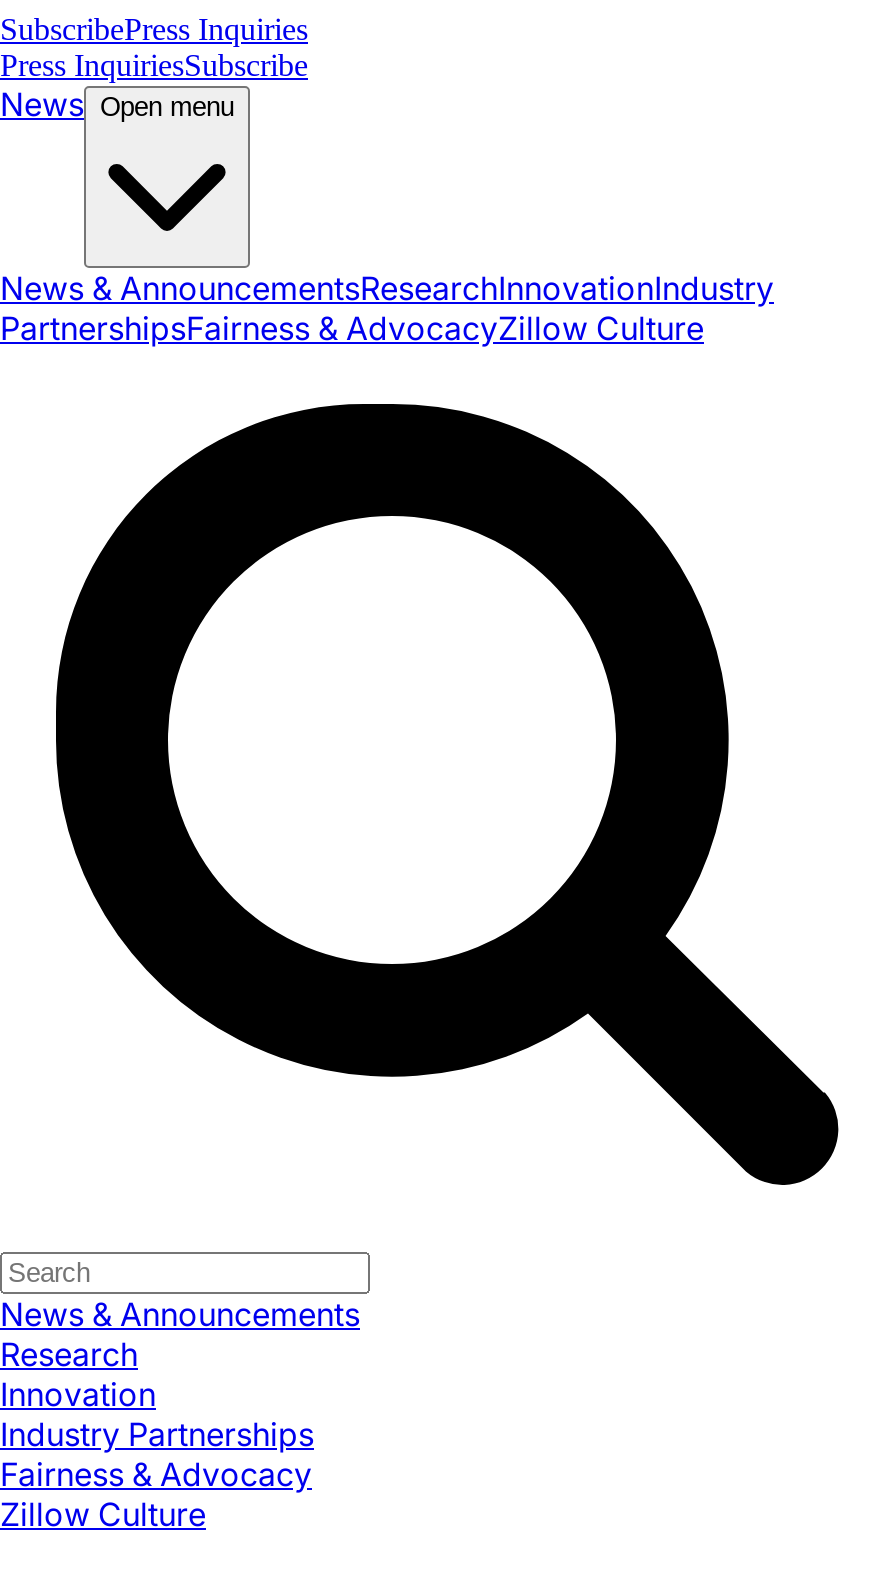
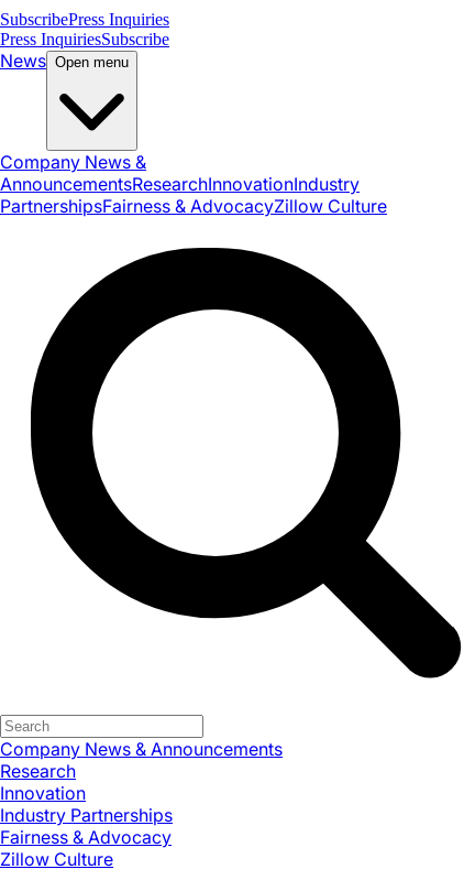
[0,268,774,308] News & AnnouncementsResearchInnovationIndustry -> [0,151,360,195] Company News & | AnnouncementsResearchInnovationIndustry
[0,1294,360,1334] News & Announcements -> [0,738,283,760] Company News & Announcements

